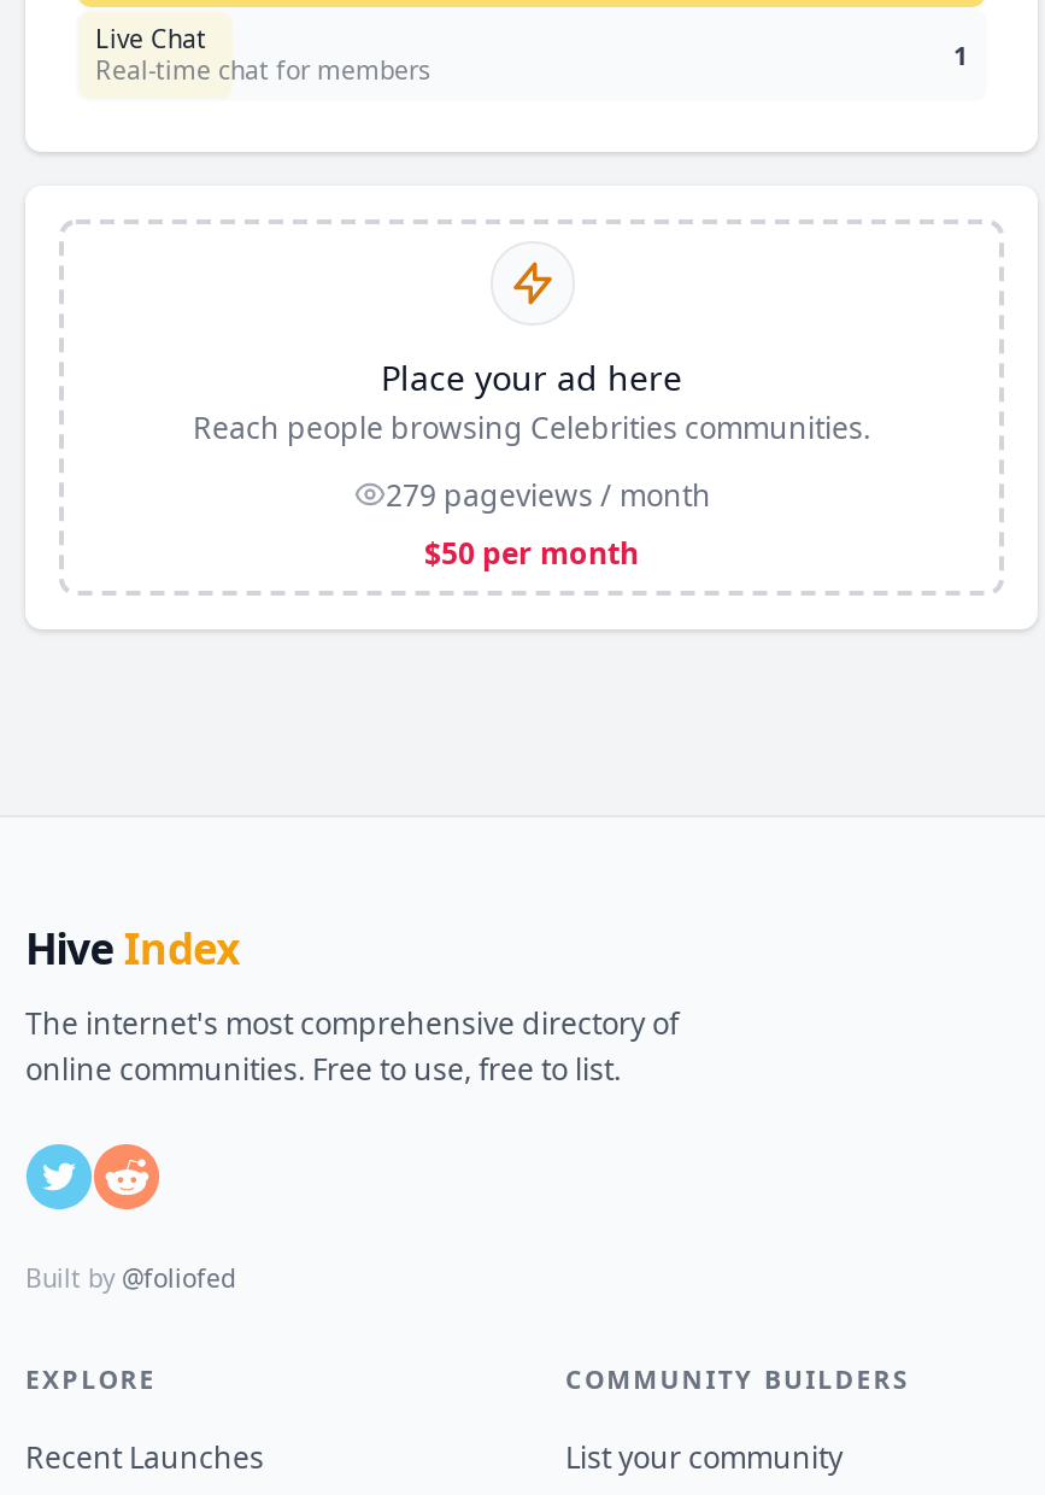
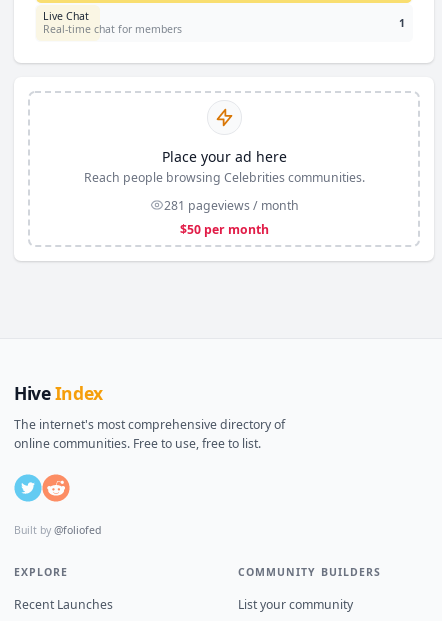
[386,475,711,516] 279 pageviews / month -> [163,197,298,214] 281 pageviews / month

